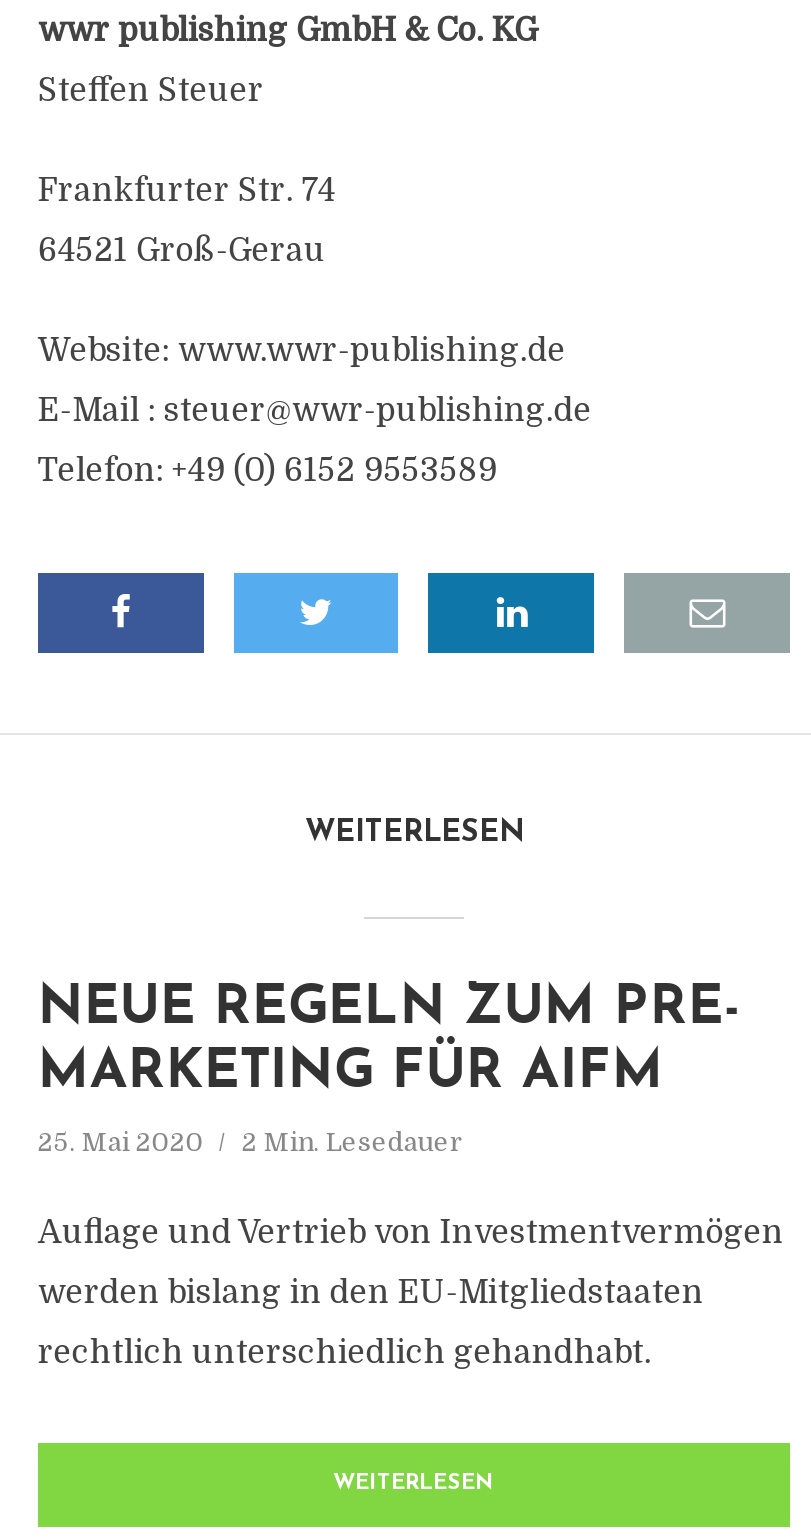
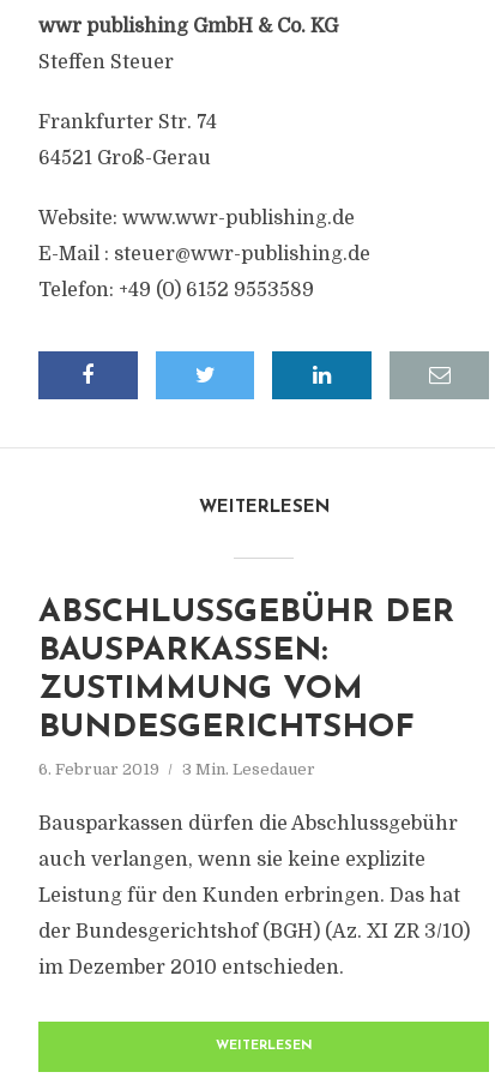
[38,983,784,1371] NEUE REGELN ZUM PRE- | MARKETING FÜR AIFM | 25. Mai 2020 | 2 Min. Lesedauer | Auflage und Vertrieb von Investmentvermögen | werden bislang in den EU-Mitgliedstaaten | rechtlich unterschiedlich gehandhabt. -> [38,597,470,978] ABSCHLUSSGEBÜHR DER | BAUSPARKASSEN: | ZUSTIMMUNG VOM | BUNDESGERICHTSHOF | 6. Februar 2019 | 3 Min. Lesedauer | Bausparkassen dürfen die Abschlussgebühr | auch verlangen, wenn sie keine explizite | Leistung für den Kunden erbringen. Das hat | der Bundesgerichtshof (BGH) (Az. XI ZR 3/10) | im Dezember 2010 entschieden.

